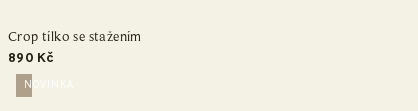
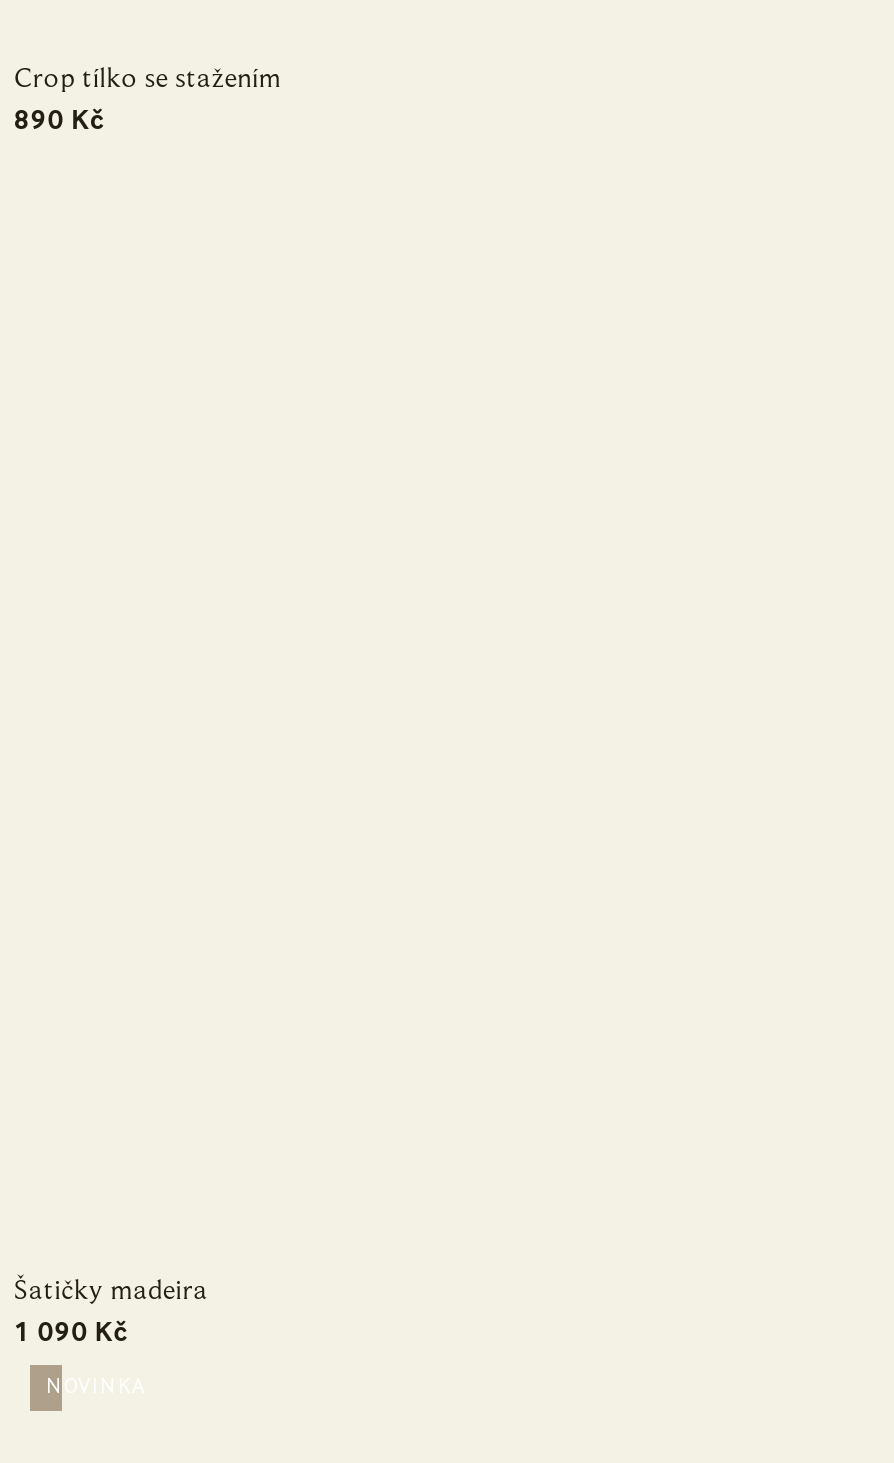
none -> [14,1271,208,1347] Šatičky madeira | 1 090 Kč

